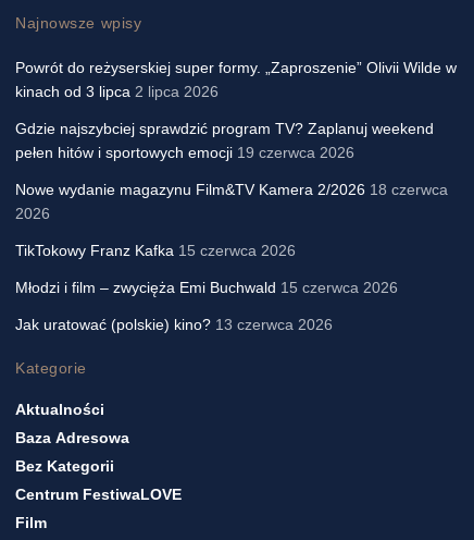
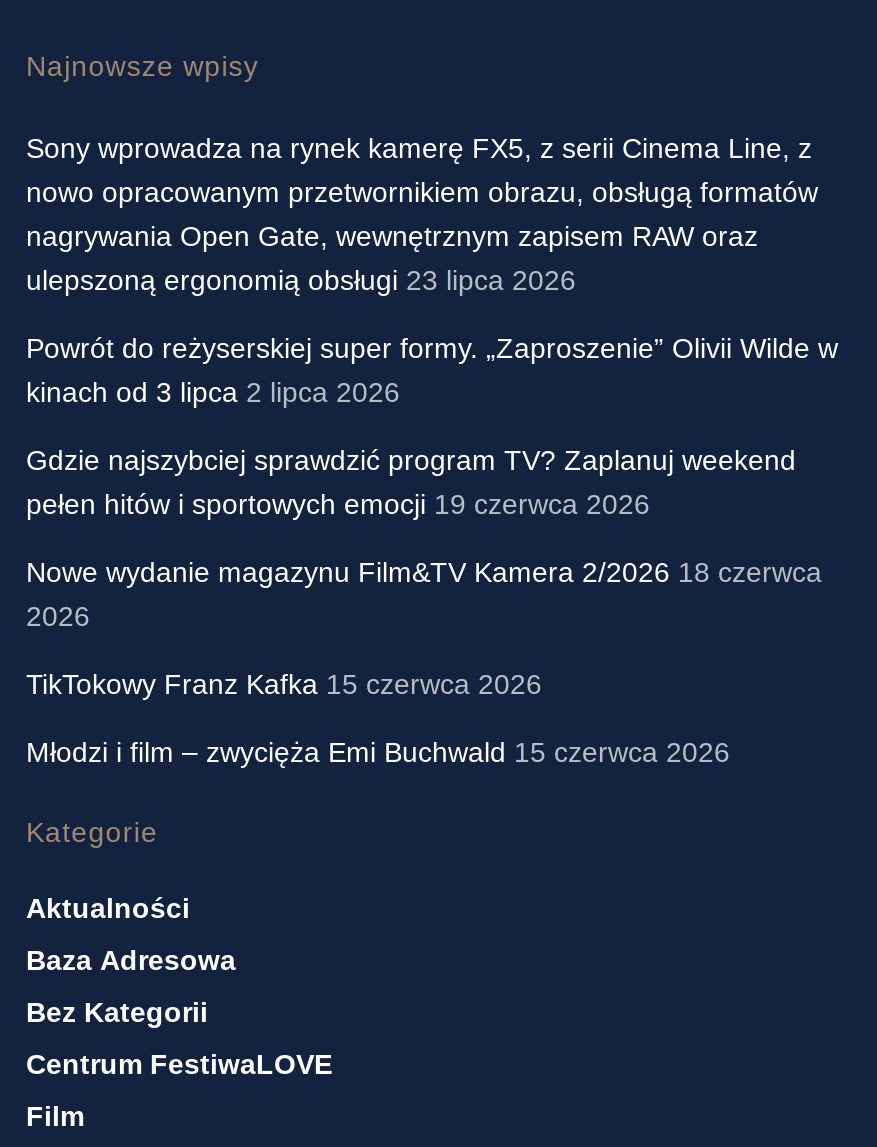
none -> [26,132,818,296] Sony wprowadza na rynek kamerę FX5, z serii Cinema Line, z | nowo opracowanym przetwornikiem obrazu, obsługą formatów | nagrywania Open Gate, wewnętrznym zapisem RAW oraz | ulepszoną ergonomią obsługi 23 lipca 2026
moved [15,59,457,296] -> [26,332,838,768]: Powrót do reżyserskiej super formy. „Zaproszenie” Olivii Wilde w | kinach od 3 lipca 2 lipca 2026 | Gdzie najszybciej sprawdzić program TV? Zaplanuj weekend | pełen hitów i sportowych emocji 19 czerwca 2026 | Nowe wydanie magazynu Film&TV Kamera 2/2026 18 czerwca | 2026 | TikTokowy Franz Kafka 15 czerwca 2026 | Młodzi i film – zwycięża Emi Buchwald 15 czerwca 2026
[15,316,333,333] Jak uratować (polskie) kino? 13 czerwca 2026 -> none

